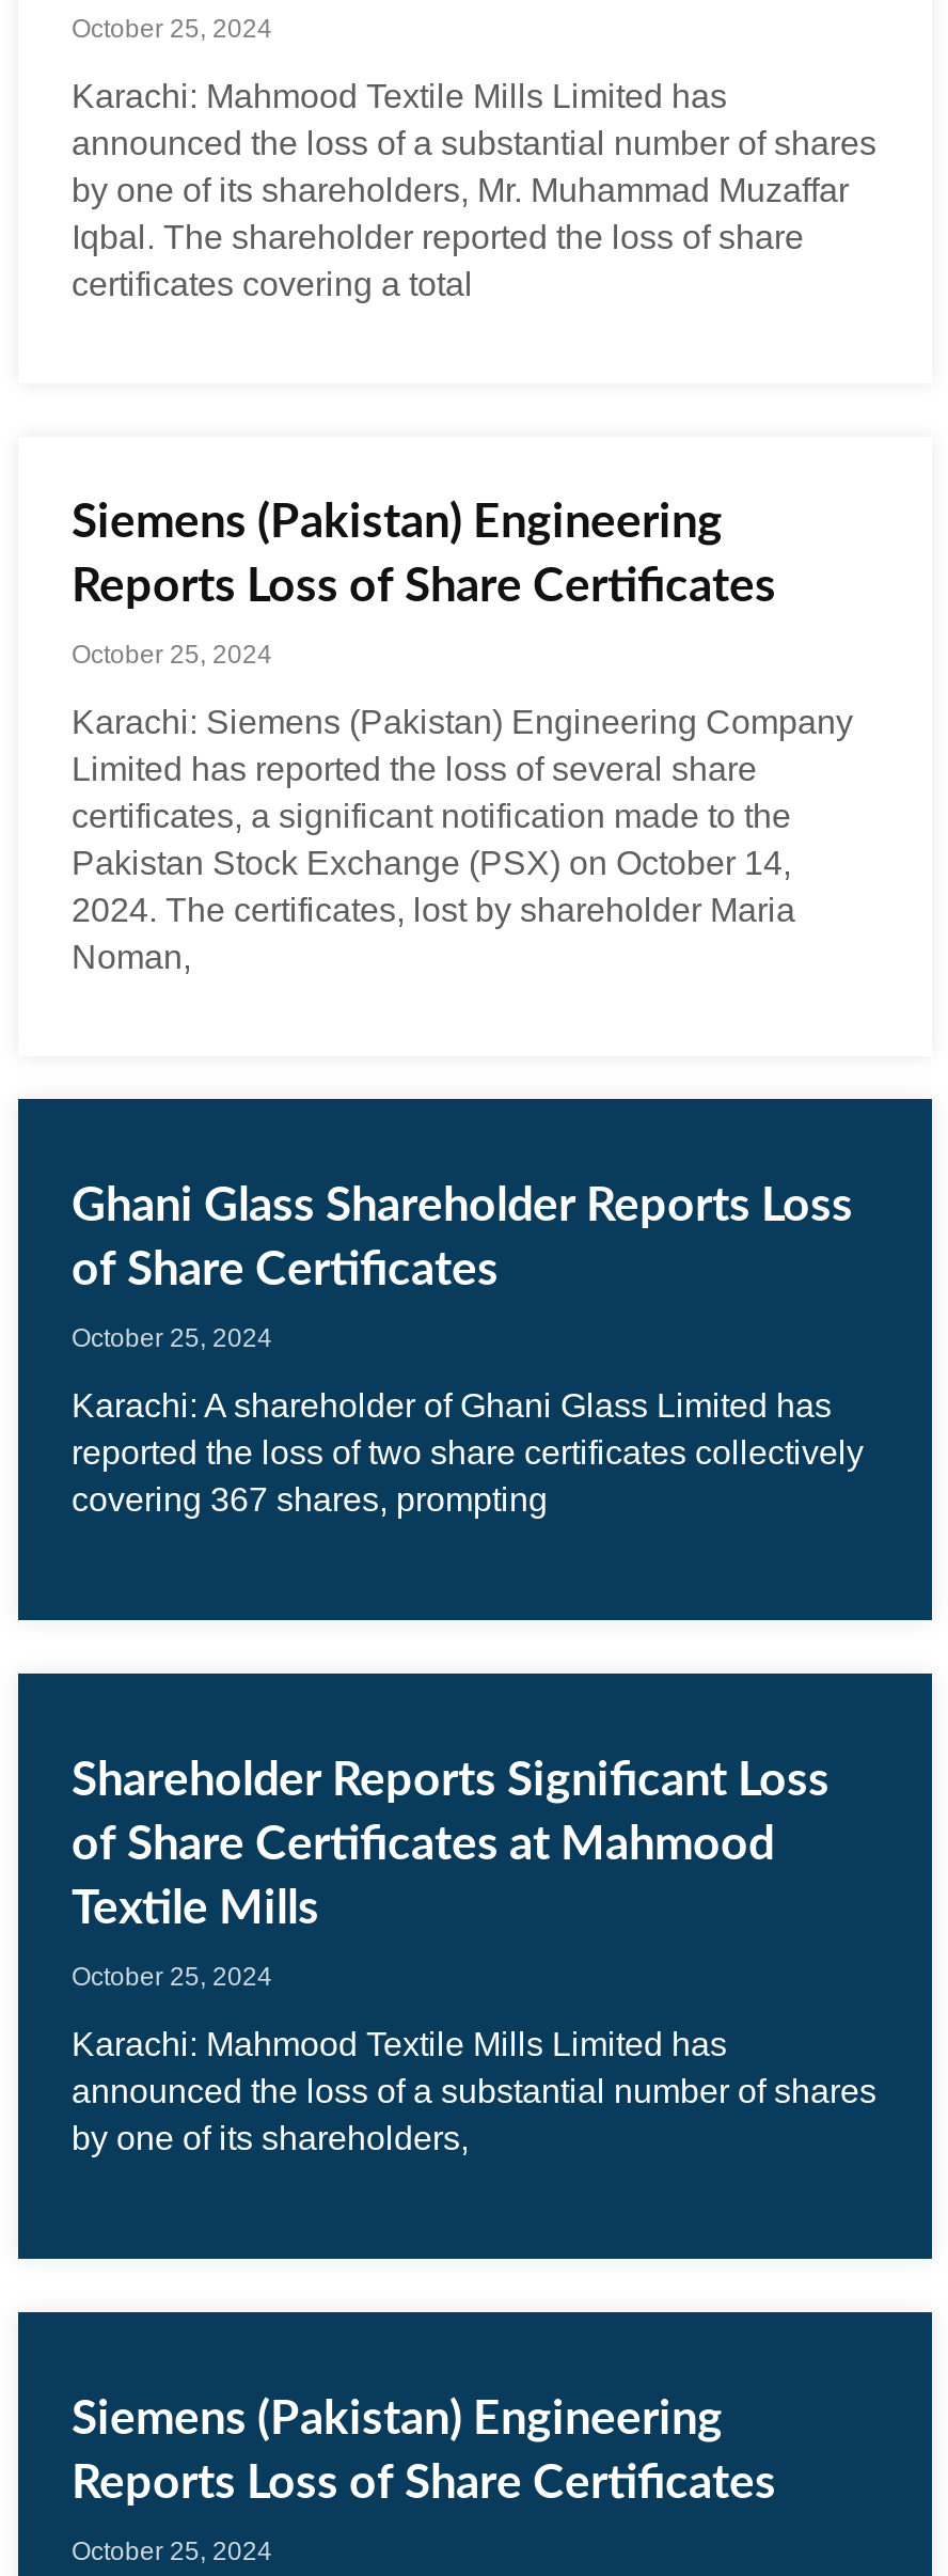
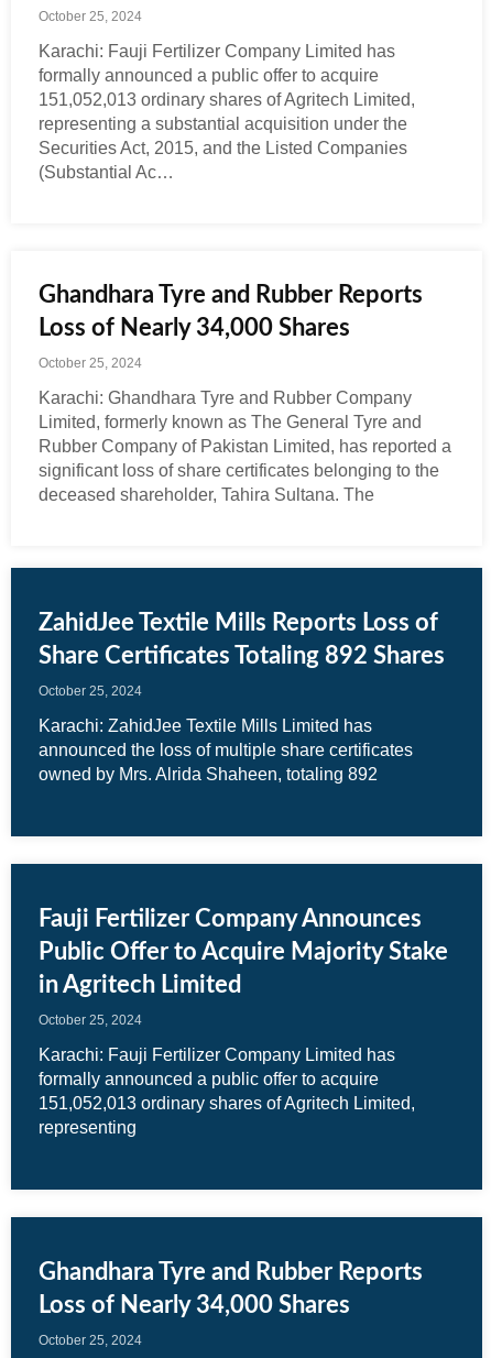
[72,79,876,303] Karachi: Mahmood Textile Mills Limited has | announced the loss of a substantial number of shares | by one of its shareholders, Mr. Muhammad Muzaffar | Iqbal. The shareholder reported the loss of share | certificates covering a total -> [39,42,415,182] Karachi: Fauji Fertilizer Company Limited has | formally announced a public offer to acquire | 151,052,013 ordinary shares of Agritech Limited, | representing a substantial acquisition under the | Securities Act, 2015, and the Listed Companies | (Substantial Ac…
[72,499,776,610] Siemens (Pakistan) Engineering | Reports Loss of Share Certificates -> [39,283,423,340] Ghandhara Tyre and Rubber Reports | Loss of Nearly 34,000 Shares
[72,704,853,976] Karachi: Siemens (Pakistan) Engineering Company | Limited has reported the loss of several share | certificates, a significant notification made to the | Pakistan Stock Exchange (PSX) on October 14, | 2024. The certificates, lost by shareholder Maria | Noman, -> [39,389,451,504] Karachi: Ghandhara Tyre and Rubber Company | Limited, formerly known as The General Tyre and | Rubber Company of Pakistan Limited, has reported a | significant loss of share certificates belonging to the | deceased shareholder, Tahira Sultana. The
[72,1183,853,1294] Ghani Glass Shareholder Reports Loss | of Share Certificates -> [39,611,445,668] ZahidJee Textile Mills Reports Loss of | Share Certificates Totaling 892 Shares
[72,1388,864,1518] Karachi: A shareholder of Ghani Glass Limited has | reported the loss of two share certificates collectively | covering 367 shares, prompting -> [39,717,413,784] Karachi: ZahidJee Textile Mills Limited has | announced the loss of multiple share certificates | owned by Mrs. Alrida Shaheen, totaling 892
[72,1757,829,1933] Shareholder Reports Significant Loss | of Share Certificates at Mahmood | Textile Mills -> [39,907,448,997] Fauji Fertilizer Company Announces | Public Offer to Acquire Majority Stake | in Agritech Limited
[72,2027,876,2157] Karachi: Mahmood Textile Mills Limited has | announced the loss of a substantial number of shares | by one of its shareholders, -> [39,1046,415,1137] Karachi: Fauji Fertilizer Company Limited has | formally announced a public offer to acquire | 151,052,013 ordinary shares of Agritech Limited, | representing
[72,2396,776,2507] Siemens (Pakistan) Engineering | Reports Loss of Share Certificates -> [39,1260,423,1318] Ghandhara Tyre and Rubber Reports | Loss of Nearly 34,000 Shares

